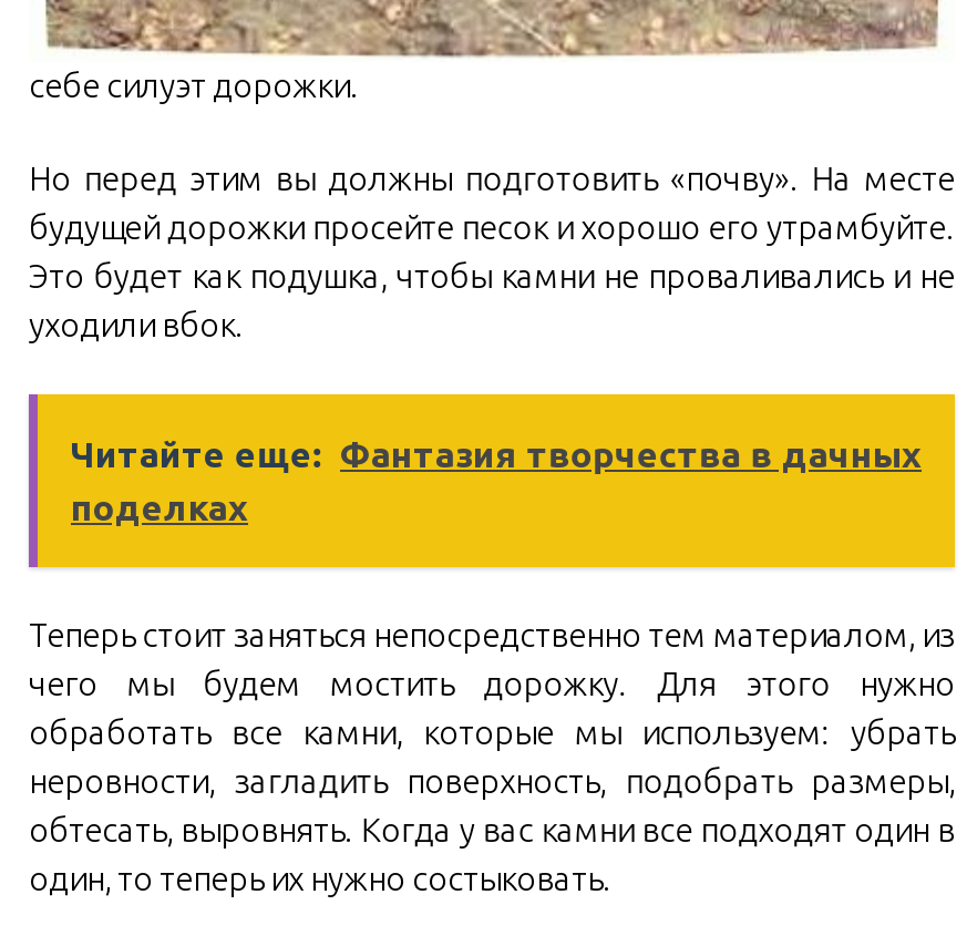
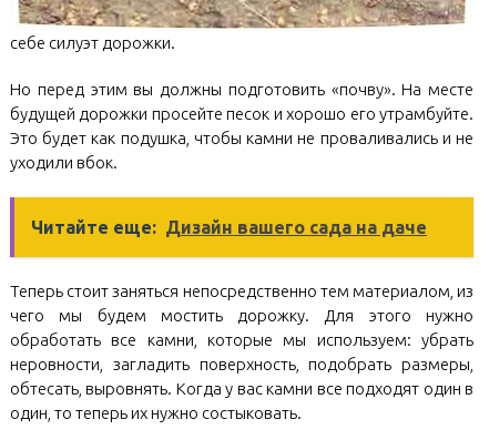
[71,434,922,527] Читайте еще: Фантазия творчества в дачных | поделках -> [31,217,427,237] Читайте еще: Дизайн вашего сада на даче

